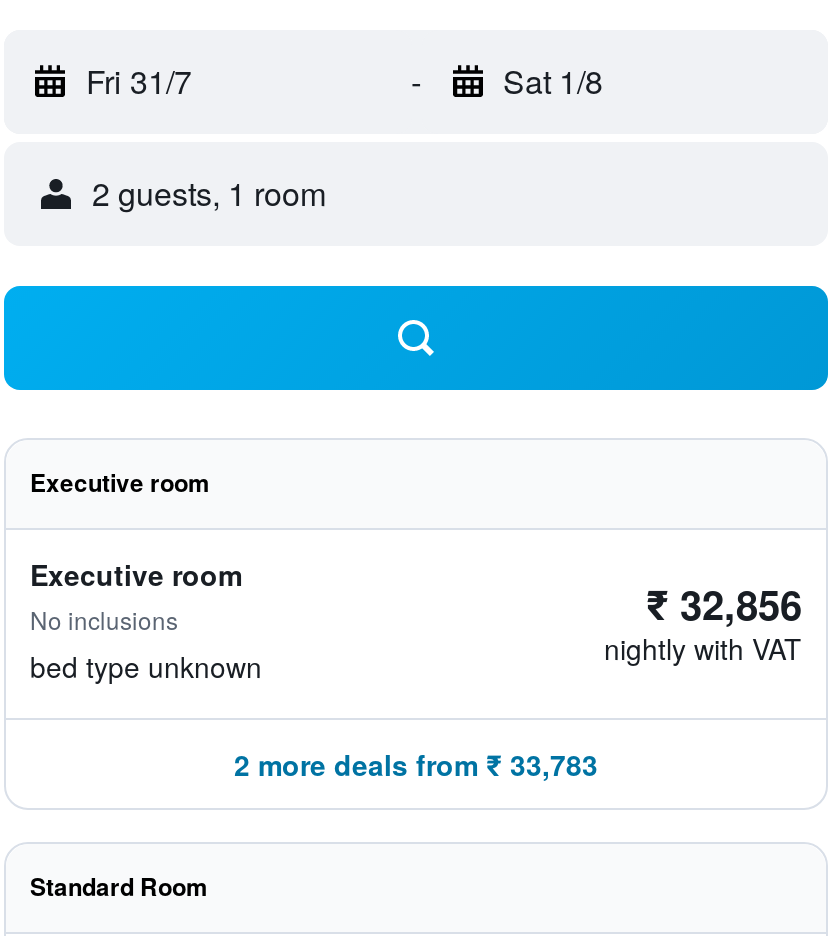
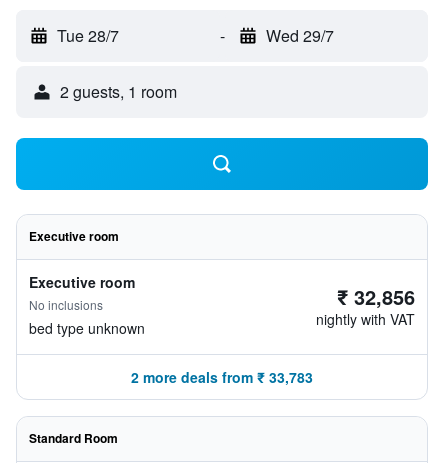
[86,58,192,104] Fri 31/7 -> [57,24,119,47] Tue 28/7
[503,58,603,104] Sat 1/8 -> [265,24,333,47] Wed 29/7

